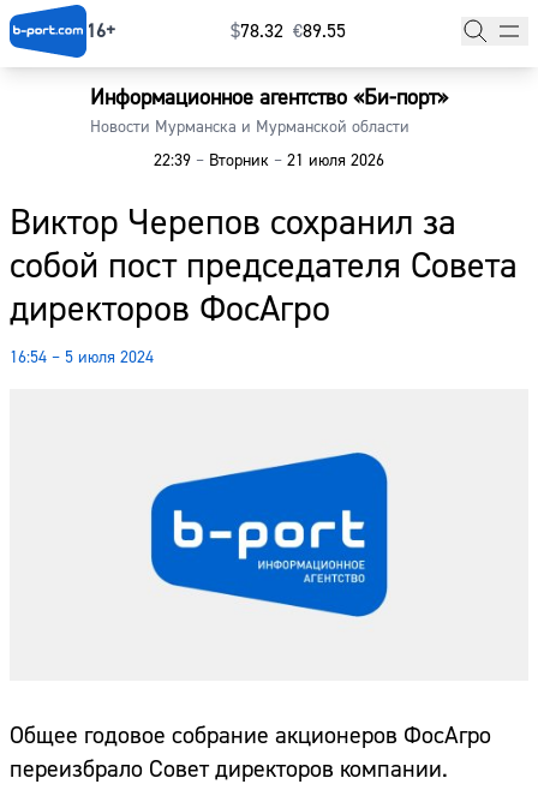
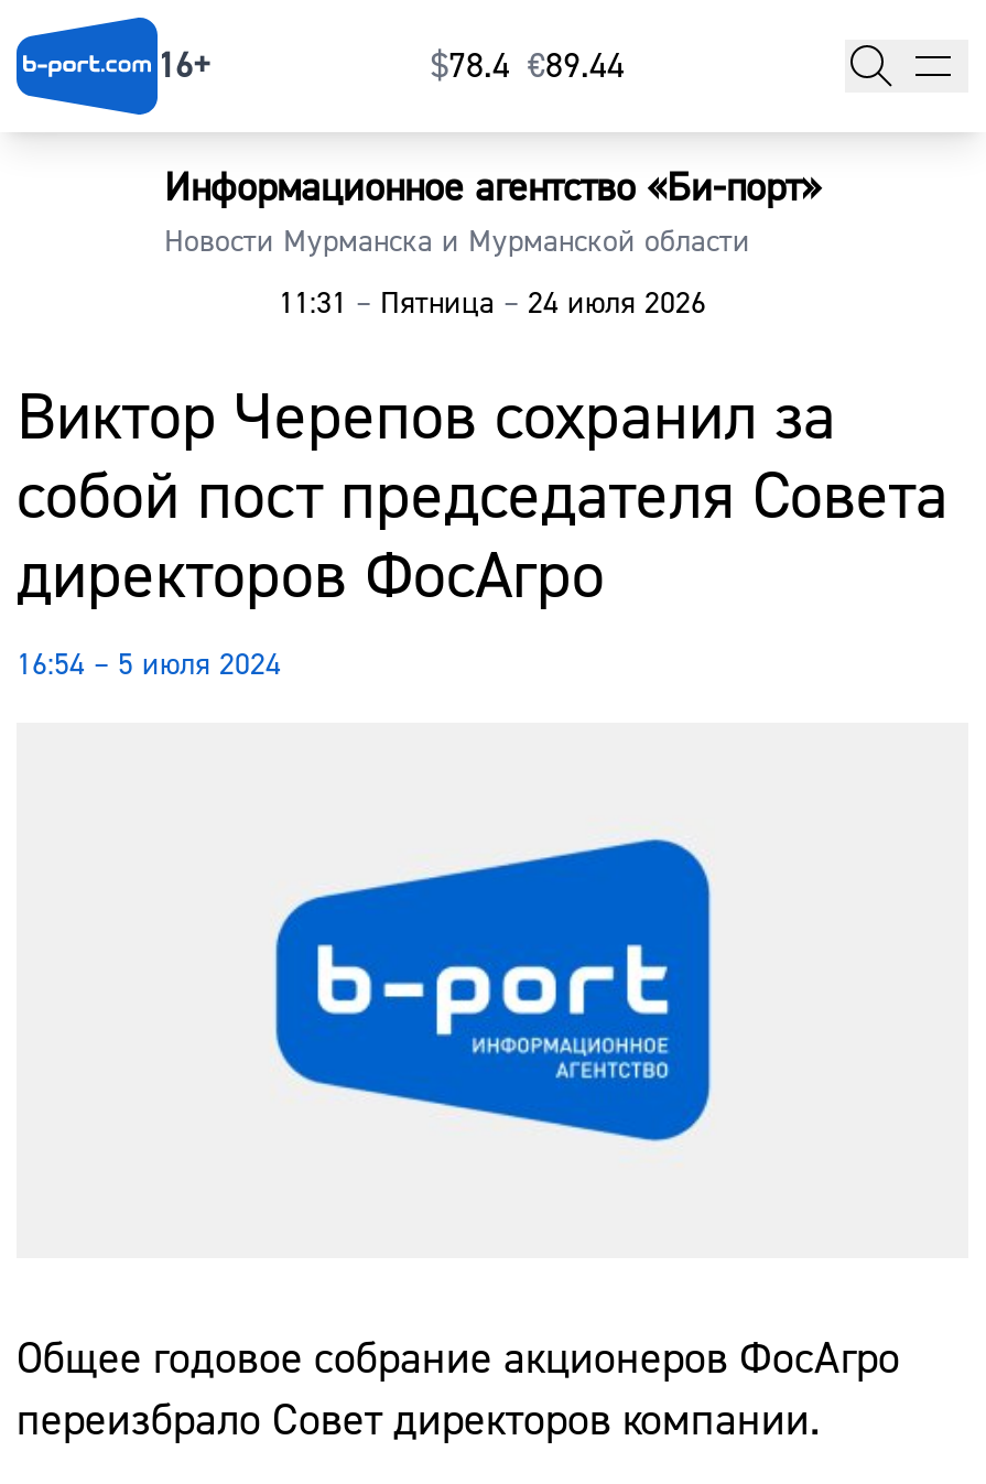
[231,19,346,43] $78.32 €89.55 -> [431,45,625,89] $78.4 €89.44
[154,151,384,172] 22:39 – Вторник – 21 июля 2026 -> [279,285,706,325] 11:31 – Пятница – 24 июля 2026

